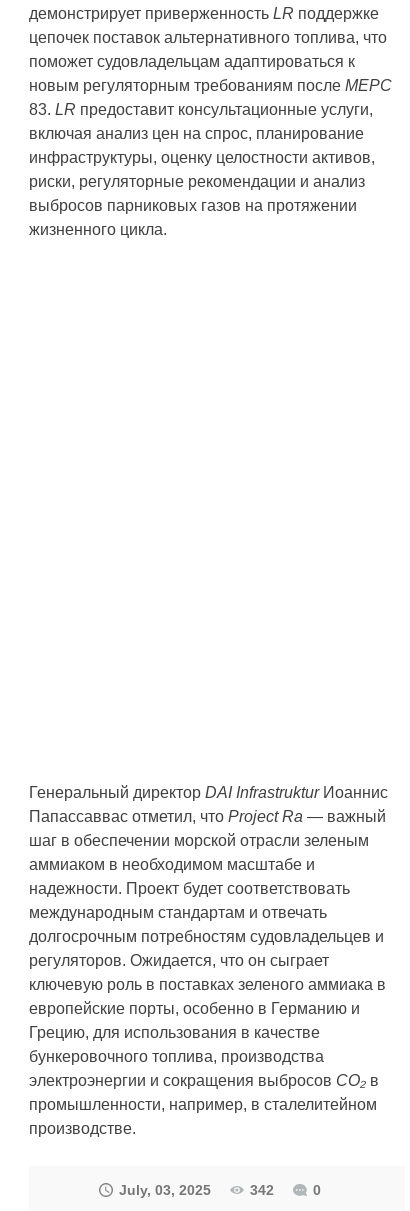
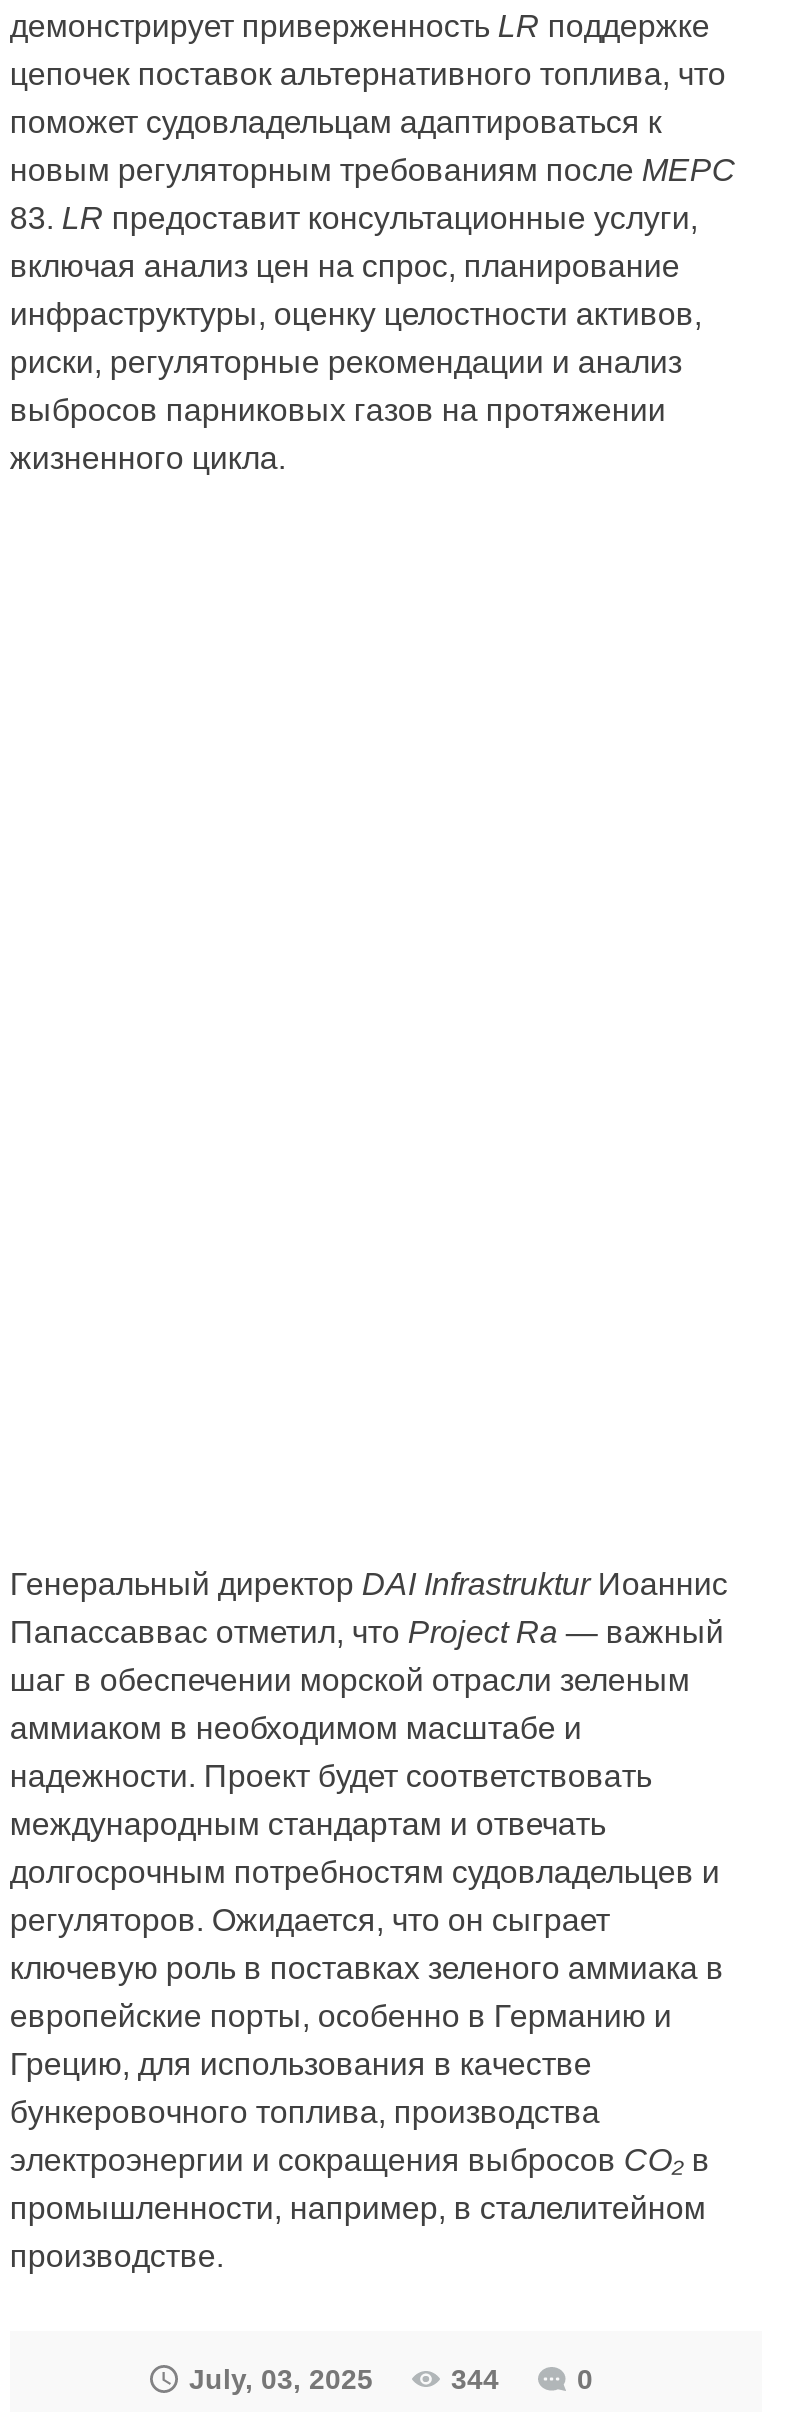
[249,1182,273,1198] 342 -> [451,2364,499,2396] 344

